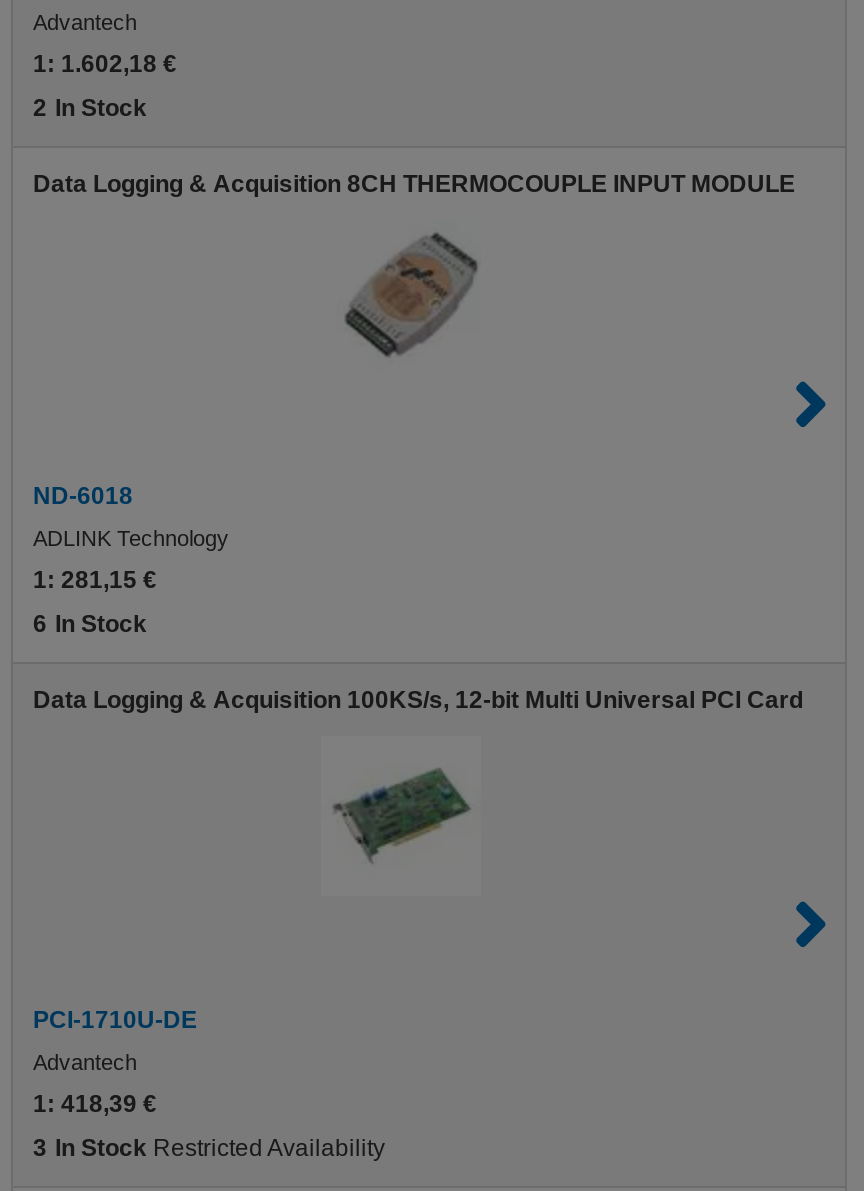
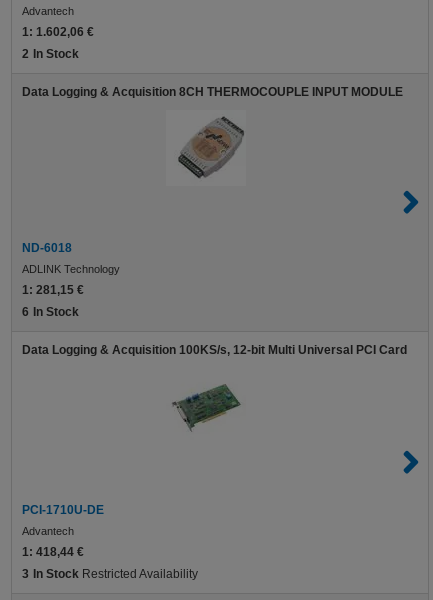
[33,50,177,78] 1: 1.602,18 € -> [22,25,94,39] 1: 1.602,06 €
[33,1090,157,1118] 1: 418,39 € -> [22,545,84,559] 1: 418,44 €

